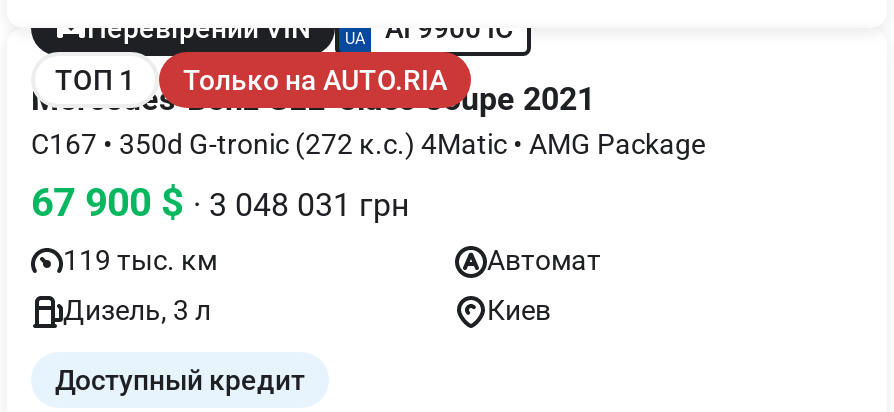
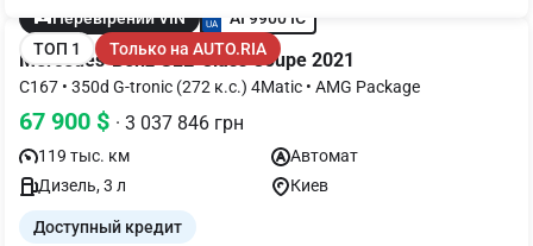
[31,178,409,226] 67 900 $· 3 048 031 грн -> [19,107,244,135] 67 900 $· 3 037 846 грн

